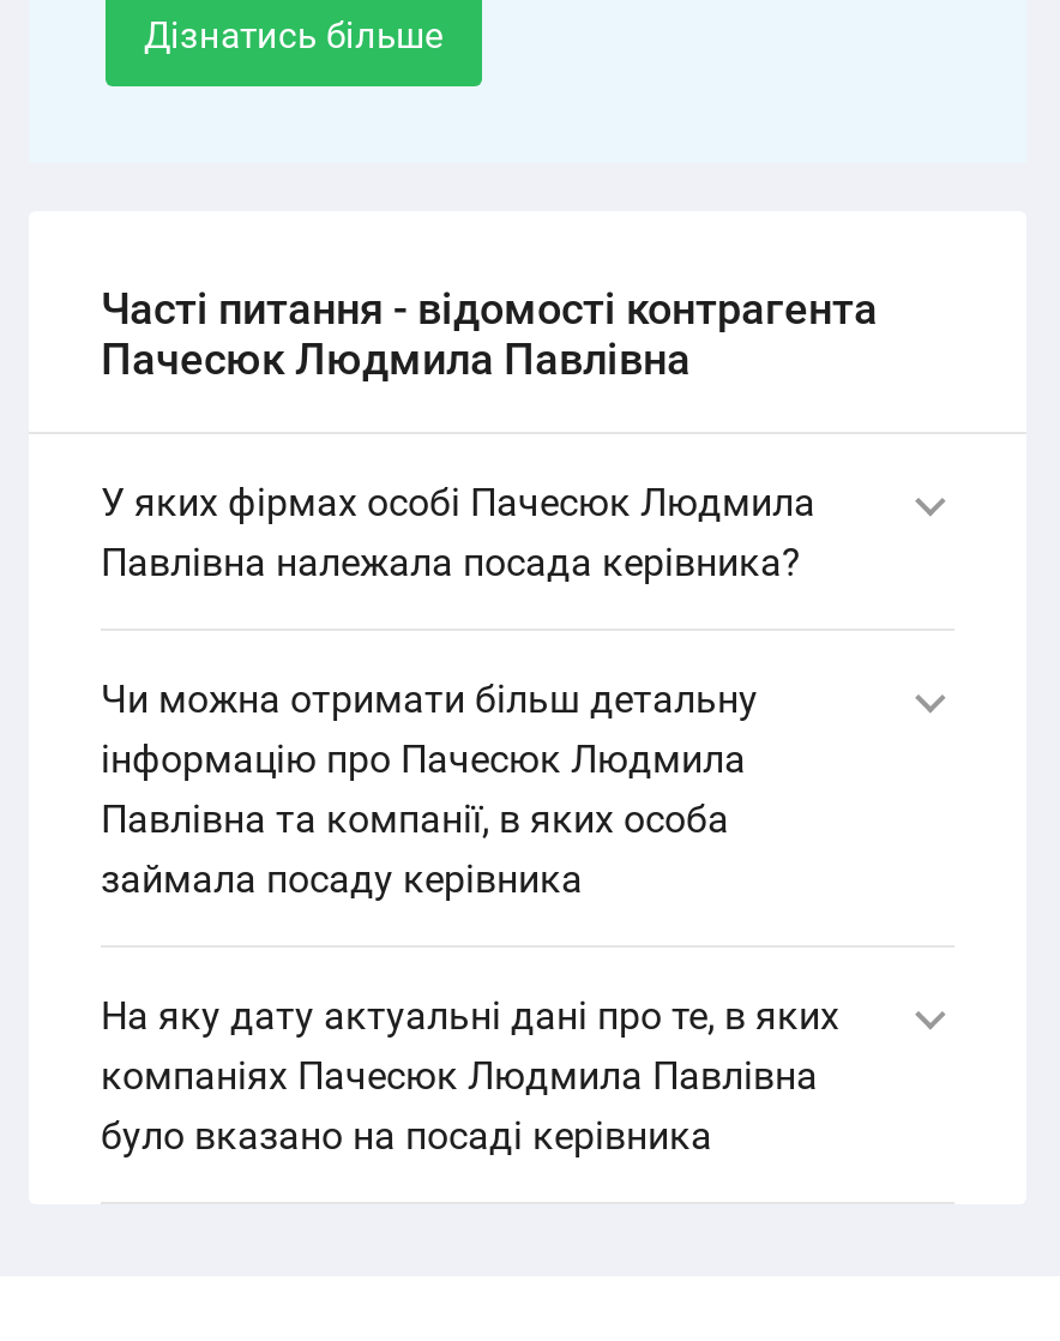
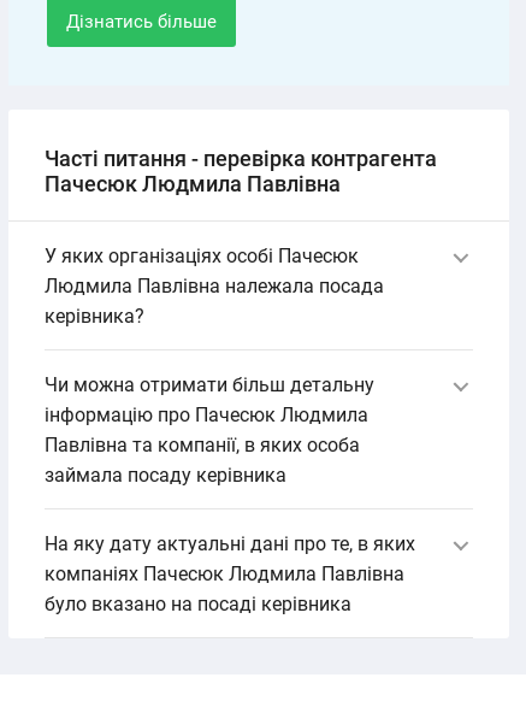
[101,283,878,333] Часті питання - відомості контрагента -> [45,146,437,171] Часті питання - перевірка контрагента
[101,480,815,585] У яких фірмах особі Пачесюк Людмила | Павлівна належала посада керівника? -> [45,244,384,328] У яких організаціях особі Пачесюк | Людмила Павлівна належала посада | керівника?

